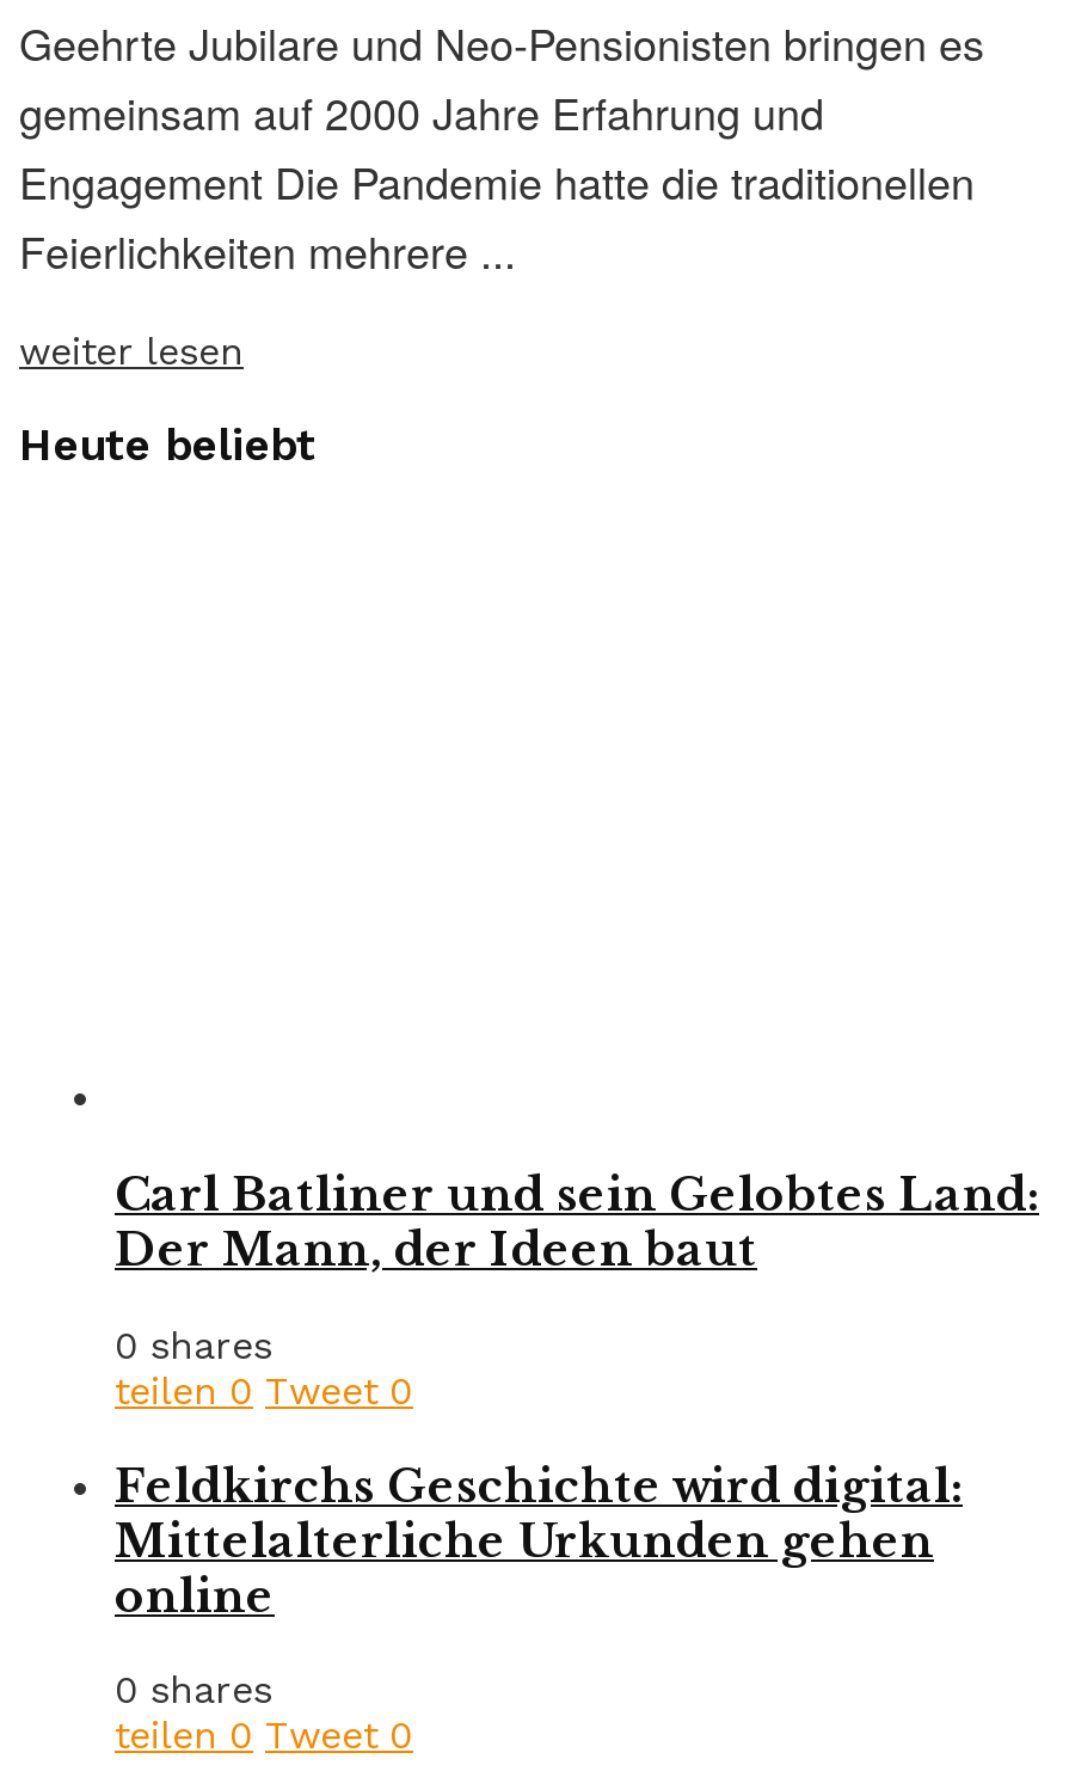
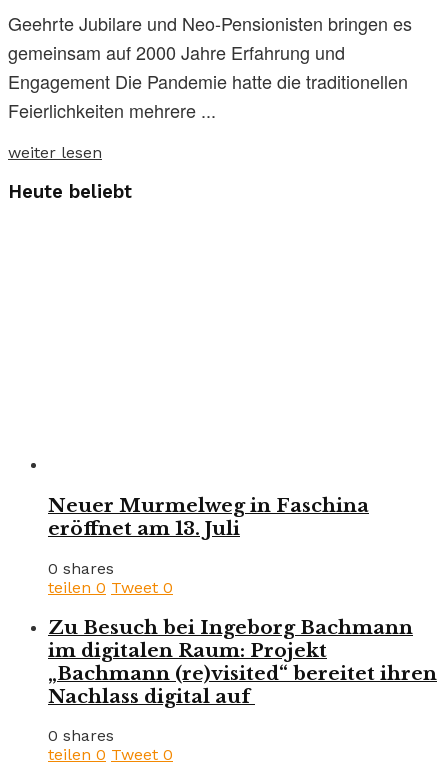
[115,1168,1039,1278] Carl Batliner und sein Gelobtes Land: | Der Mann, der Ideen baut -> [48,494,369,540] Neuer Murmelweg in Faschina | eröffnet am 13. Juli
[115,1458,963,1623] Feldkirchs Geschichte wird digital: | Mittelalterliche Urkunden gehen | online -> [48,615,437,707] Zu Besuch bei Ingeborg Bachmann | im digitalen Raum: Projekt | „Bachmann (re)visited“ bereitet ihren | Nachlass digital auf

